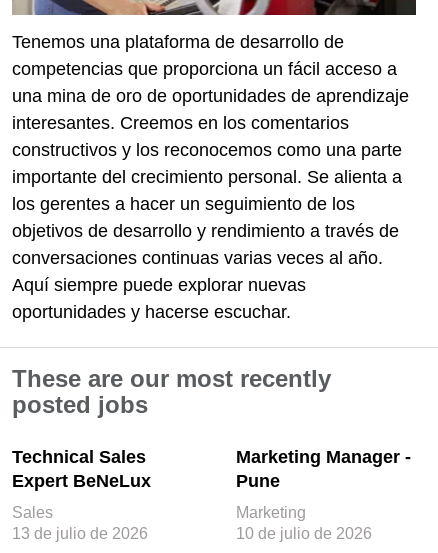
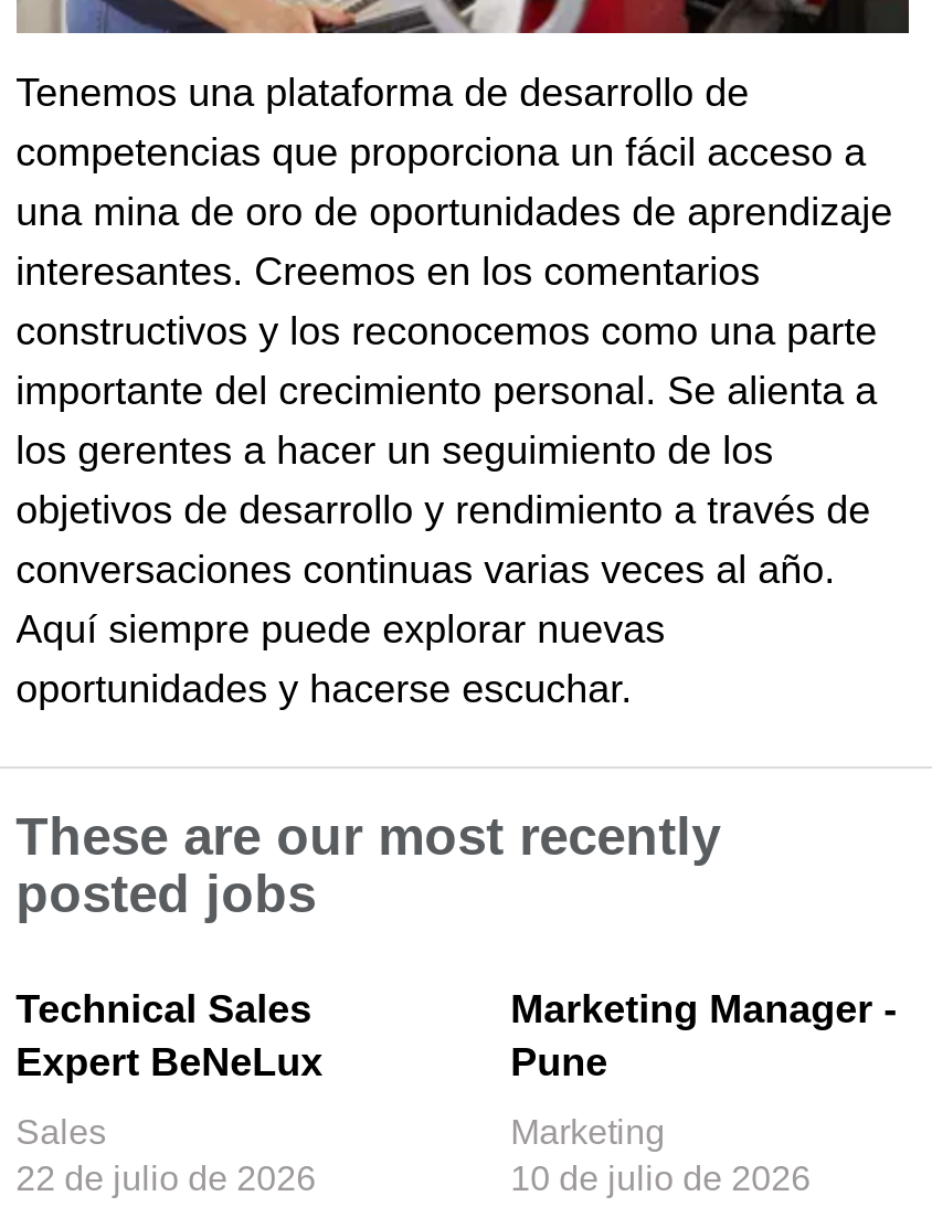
[12,525,148,542] 13 de julio de 2026 -> [16,1160,316,1198] 22 de julio de 2026

